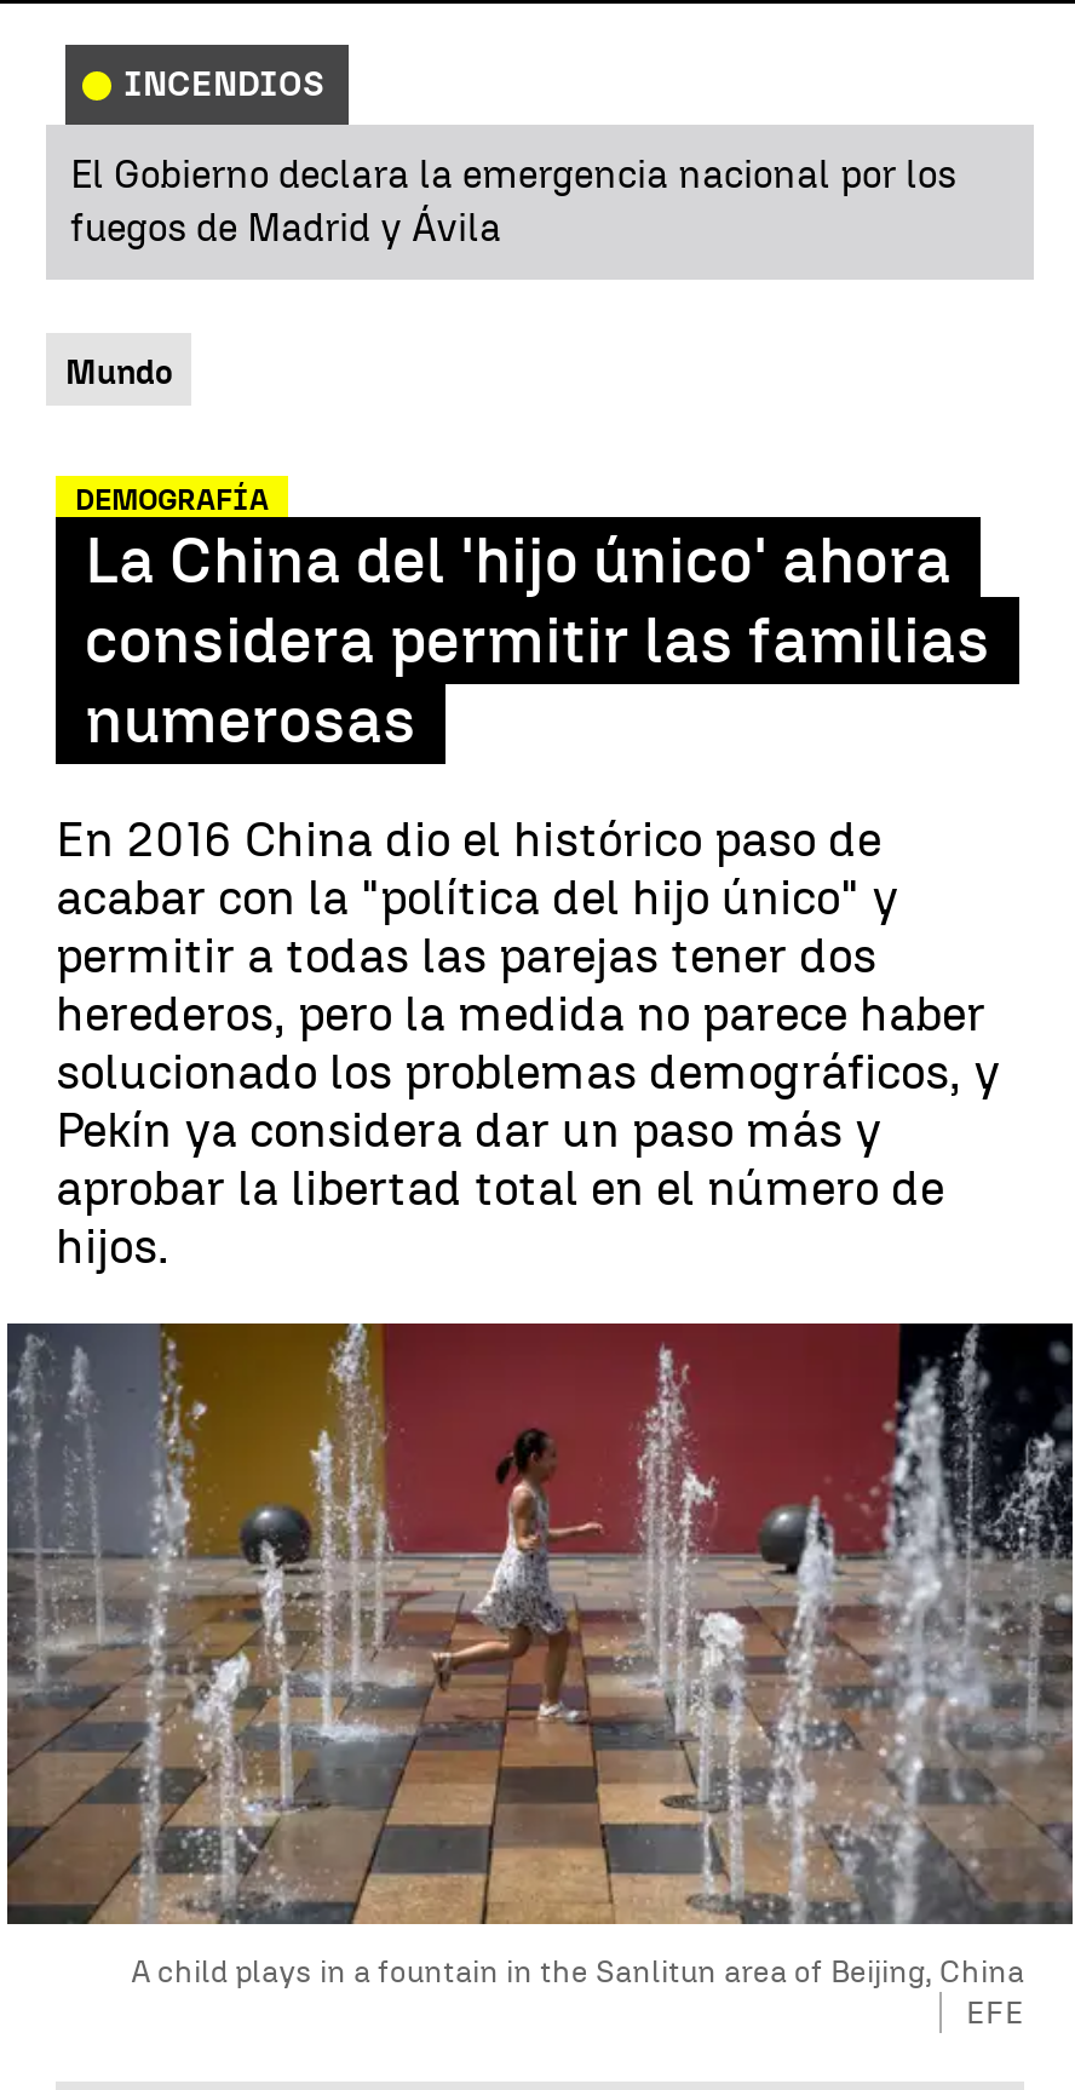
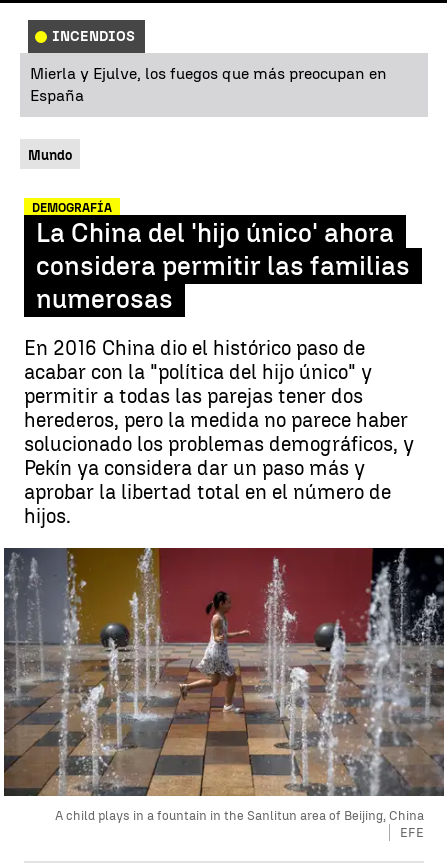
[70,151,956,251] El Gobierno declara la emergencia nacional por los | fuegos de Madrid y Ávila -> [30,64,387,105] Mierla y Ejulve, los fuegos que más preocupan en | España

